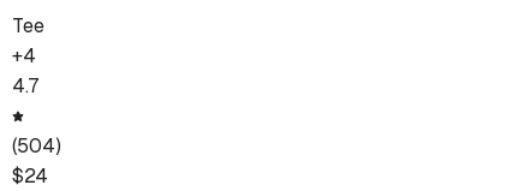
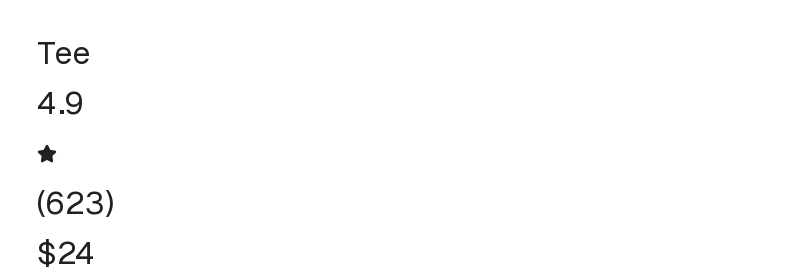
[12,43,38,98] +4 | 4.7 -> [37,81,85,123] 4.9
[12,133,61,158] (504) -> [37,181,115,223] (623)

